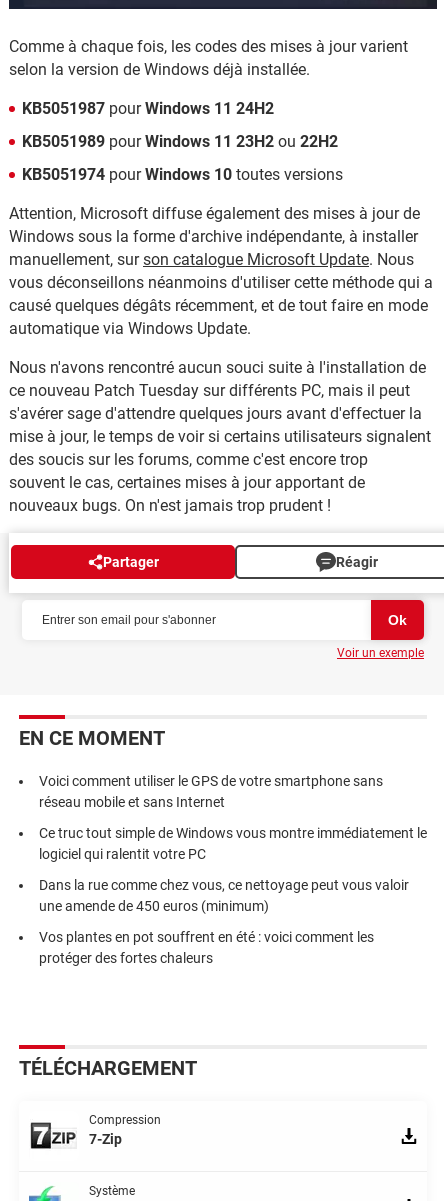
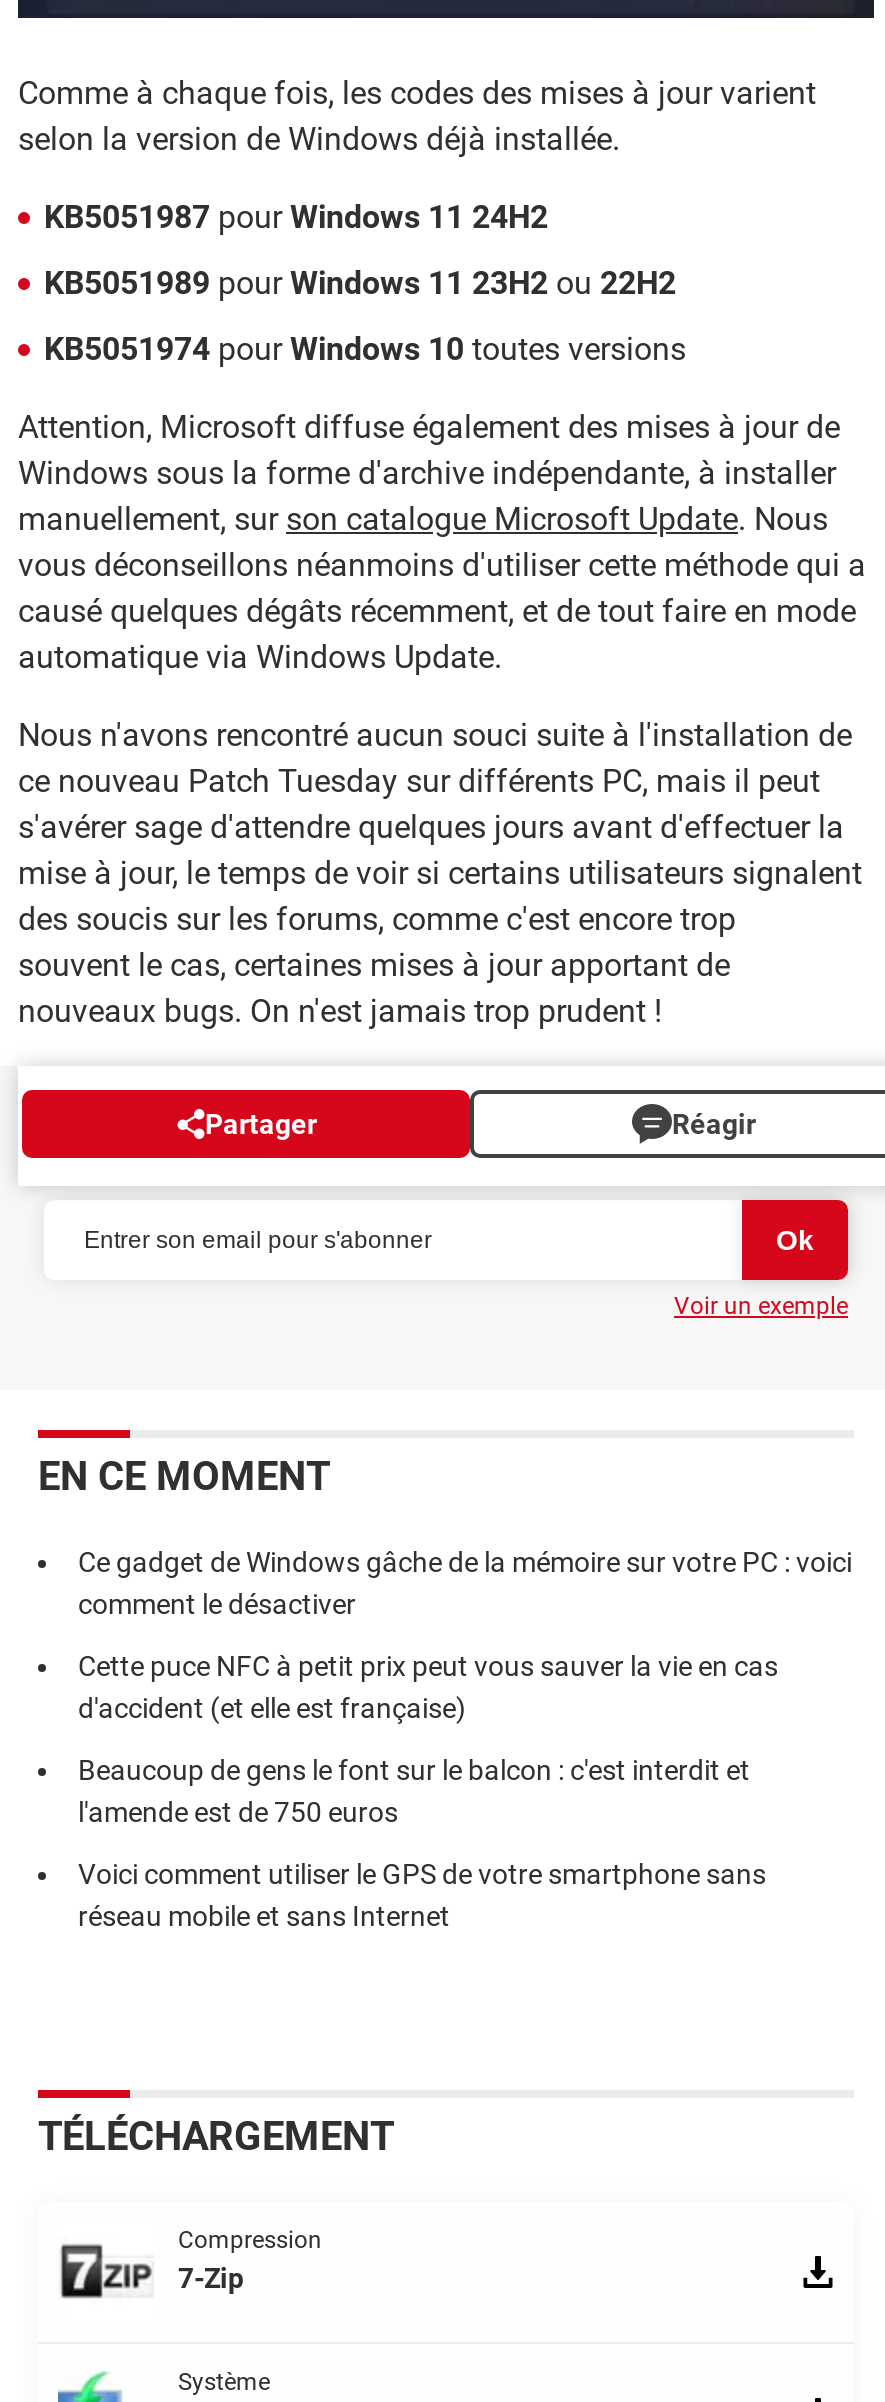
none -> [78,1547,852,1829] Ce gadget de Windows gâche de la mémoire sur votre PC : voici | comment le désactiver | Cette puce NFC à petit prix peut vous sauver la vie en cas | d'accident (et elle est française) | Beaucoup de gens le font sur le balcon : c'est interdit et | l'amende est de 750 euros
moved [39,773,383,810] -> [78,1859,766,1933]: Voici comment utiliser le GPS de votre smartphone sans | réseau mobile et sans Internet
[39,825,427,966] Ce truc tout simple de Windows vous montre immédiatement le | logiciel qui ralentit votre PC | Dans la rue comme chez vous, ce nettoyage peut vous valoir | une amende de 450 euros (minimum) | Vos plantes en pot souffrent en été : voici comment les | protéger des fortes chaleurs -> none

